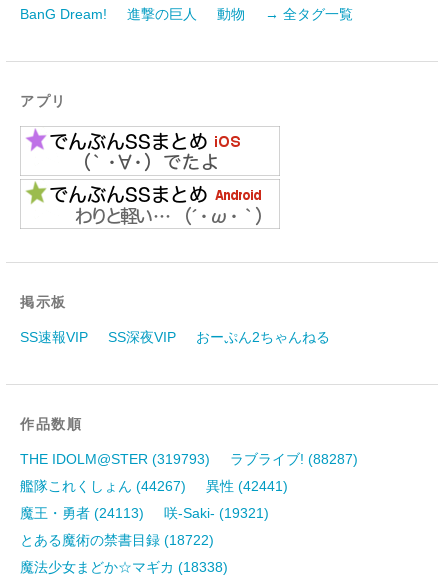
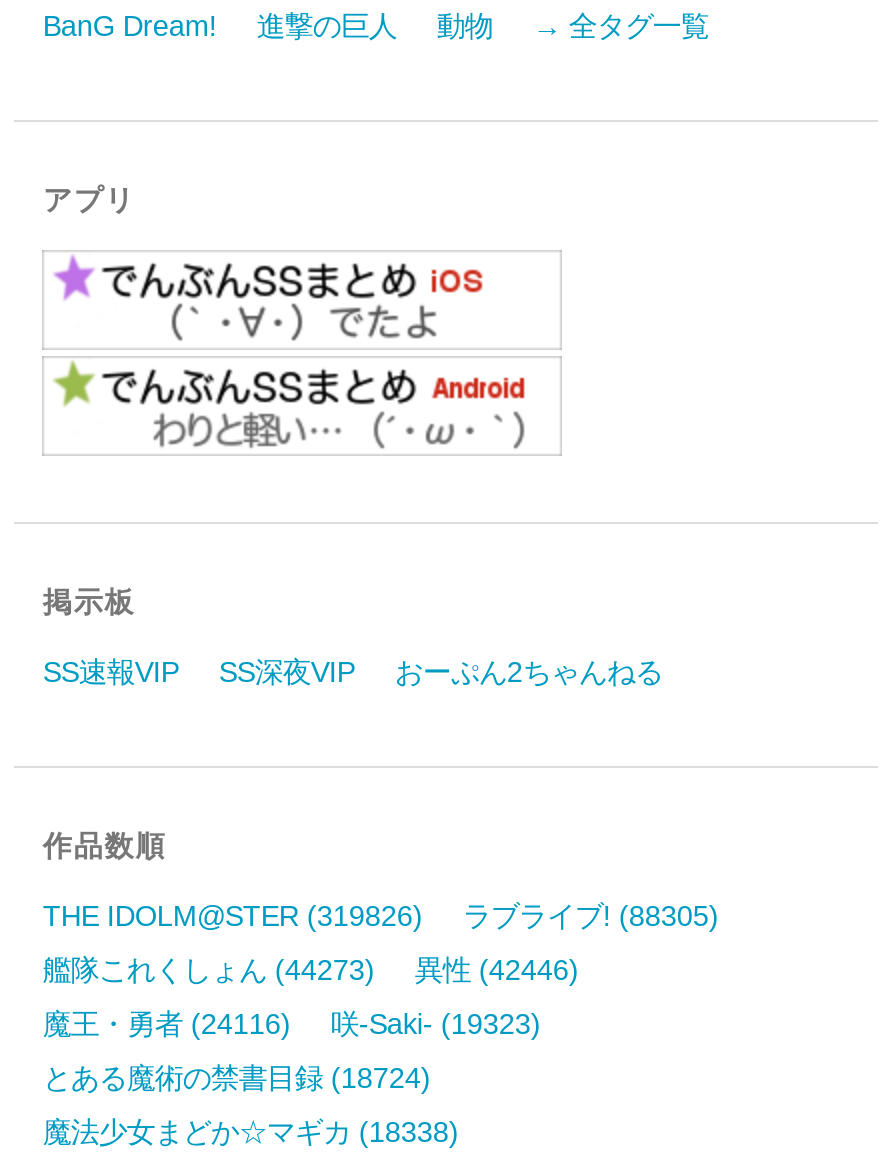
[20,451,210,467] THE IDOLM@STER (319793) -> [43,899,423,931] THE IDOLM@STER (319826)
[230,451,358,467] ラブライブ! (88287) -> [463,899,719,931] ラブライブ! (88305)
[20,478,186,494] 艦隊これくしょん (44267) -> [43,953,375,985] 艦隊これくしょん (44273)
[206,478,288,494] 異性 (42441) -> [415,953,579,985] 異性 (42446)
[20,505,144,521] 魔王・勇者 (24113) -> [43,1007,291,1039] 魔王・勇者 (24116)
[164,505,269,521] 咲-Saki- (19321) -> [331,1007,541,1039] 咲-Saki- (19323)
[20,532,214,548] とある魔術の禁書目録 (18722) -> [43,1061,431,1093] とある魔術の禁書目録 (18724)

